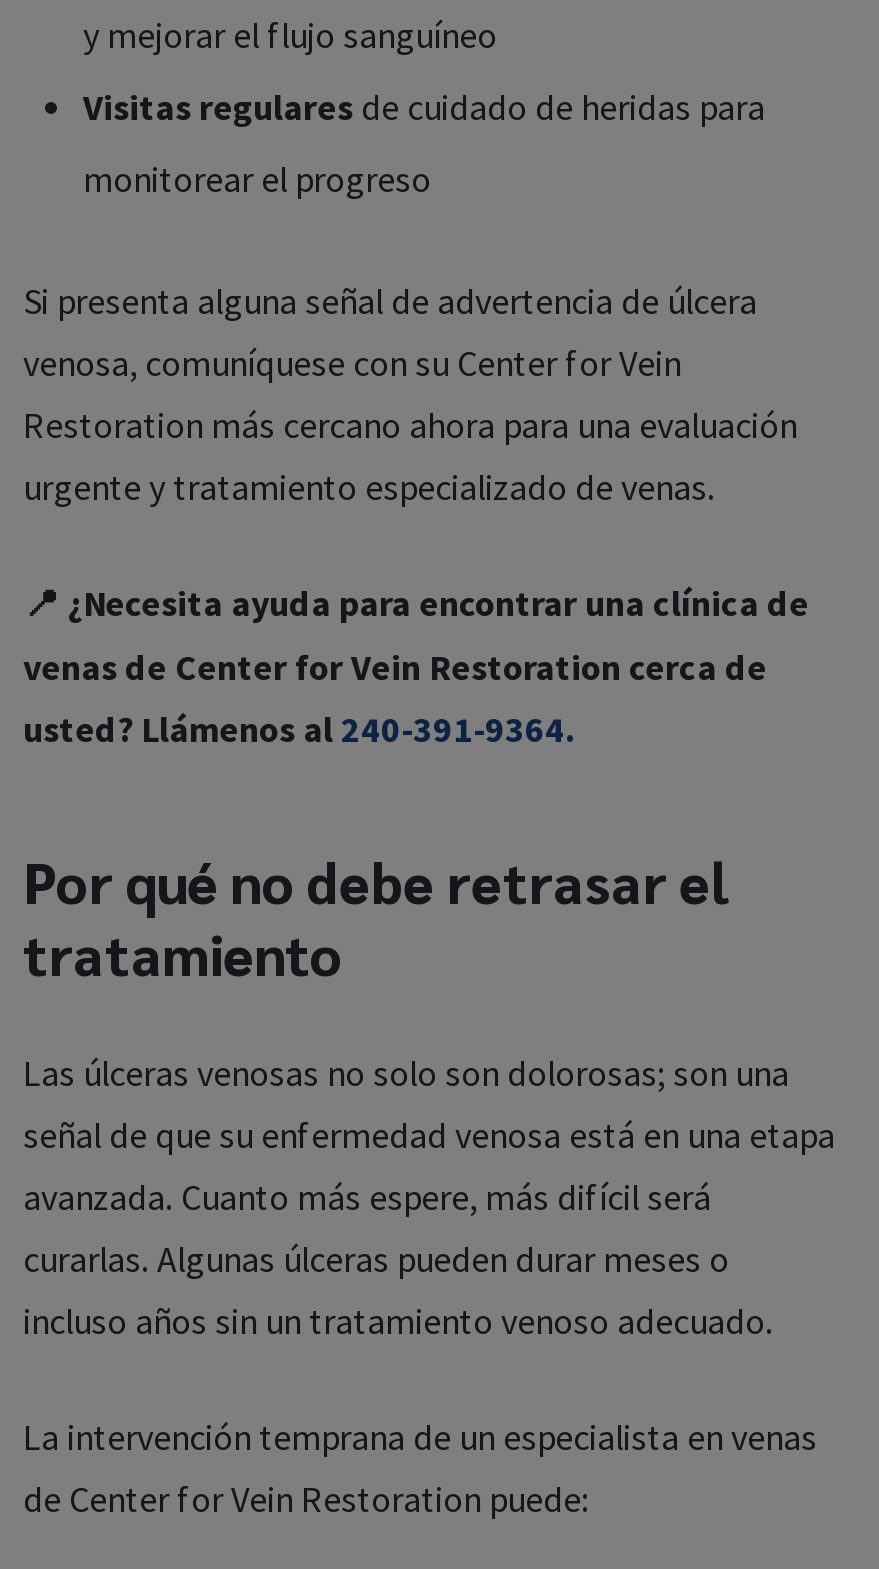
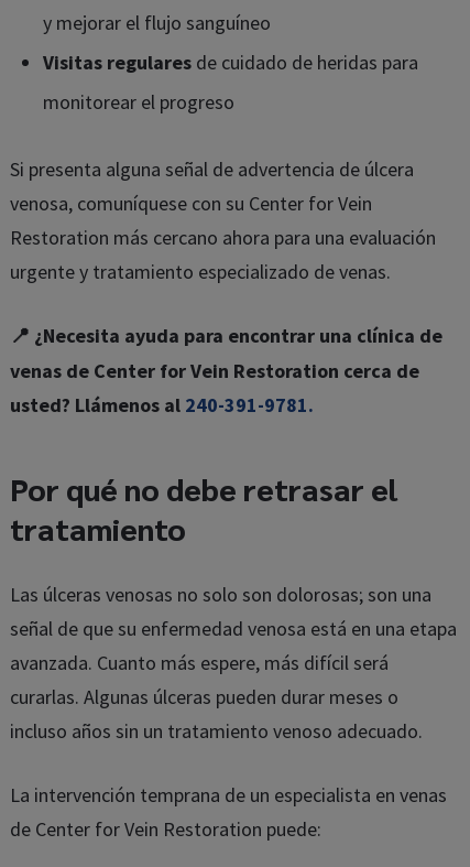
[23,707,575,753] usted? Llámenos al 240-391-9364. -> [10,393,314,418] usted? Llámenos al 240-391-9781.

